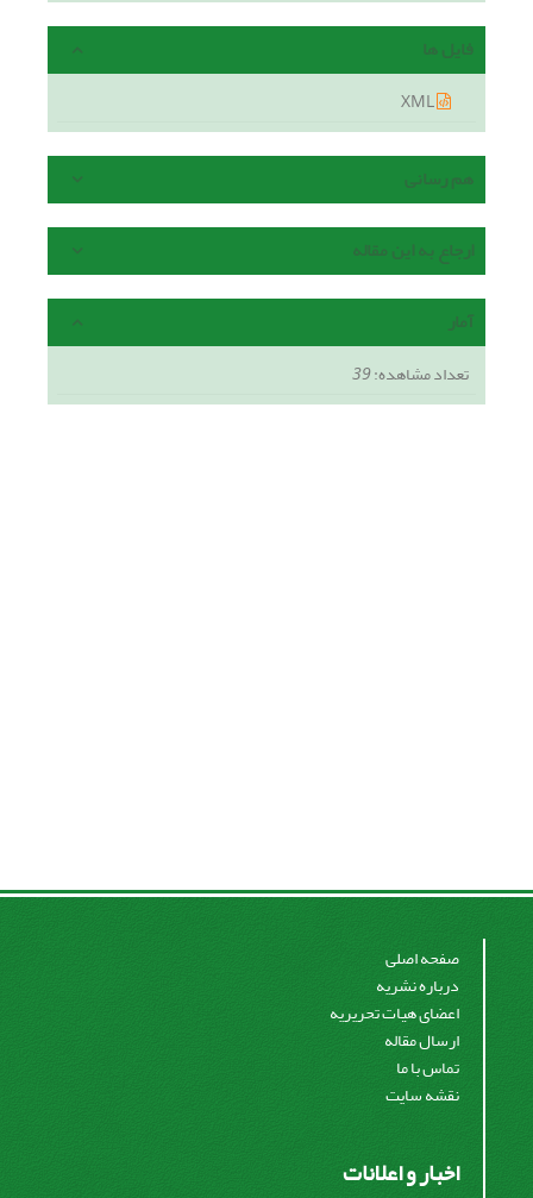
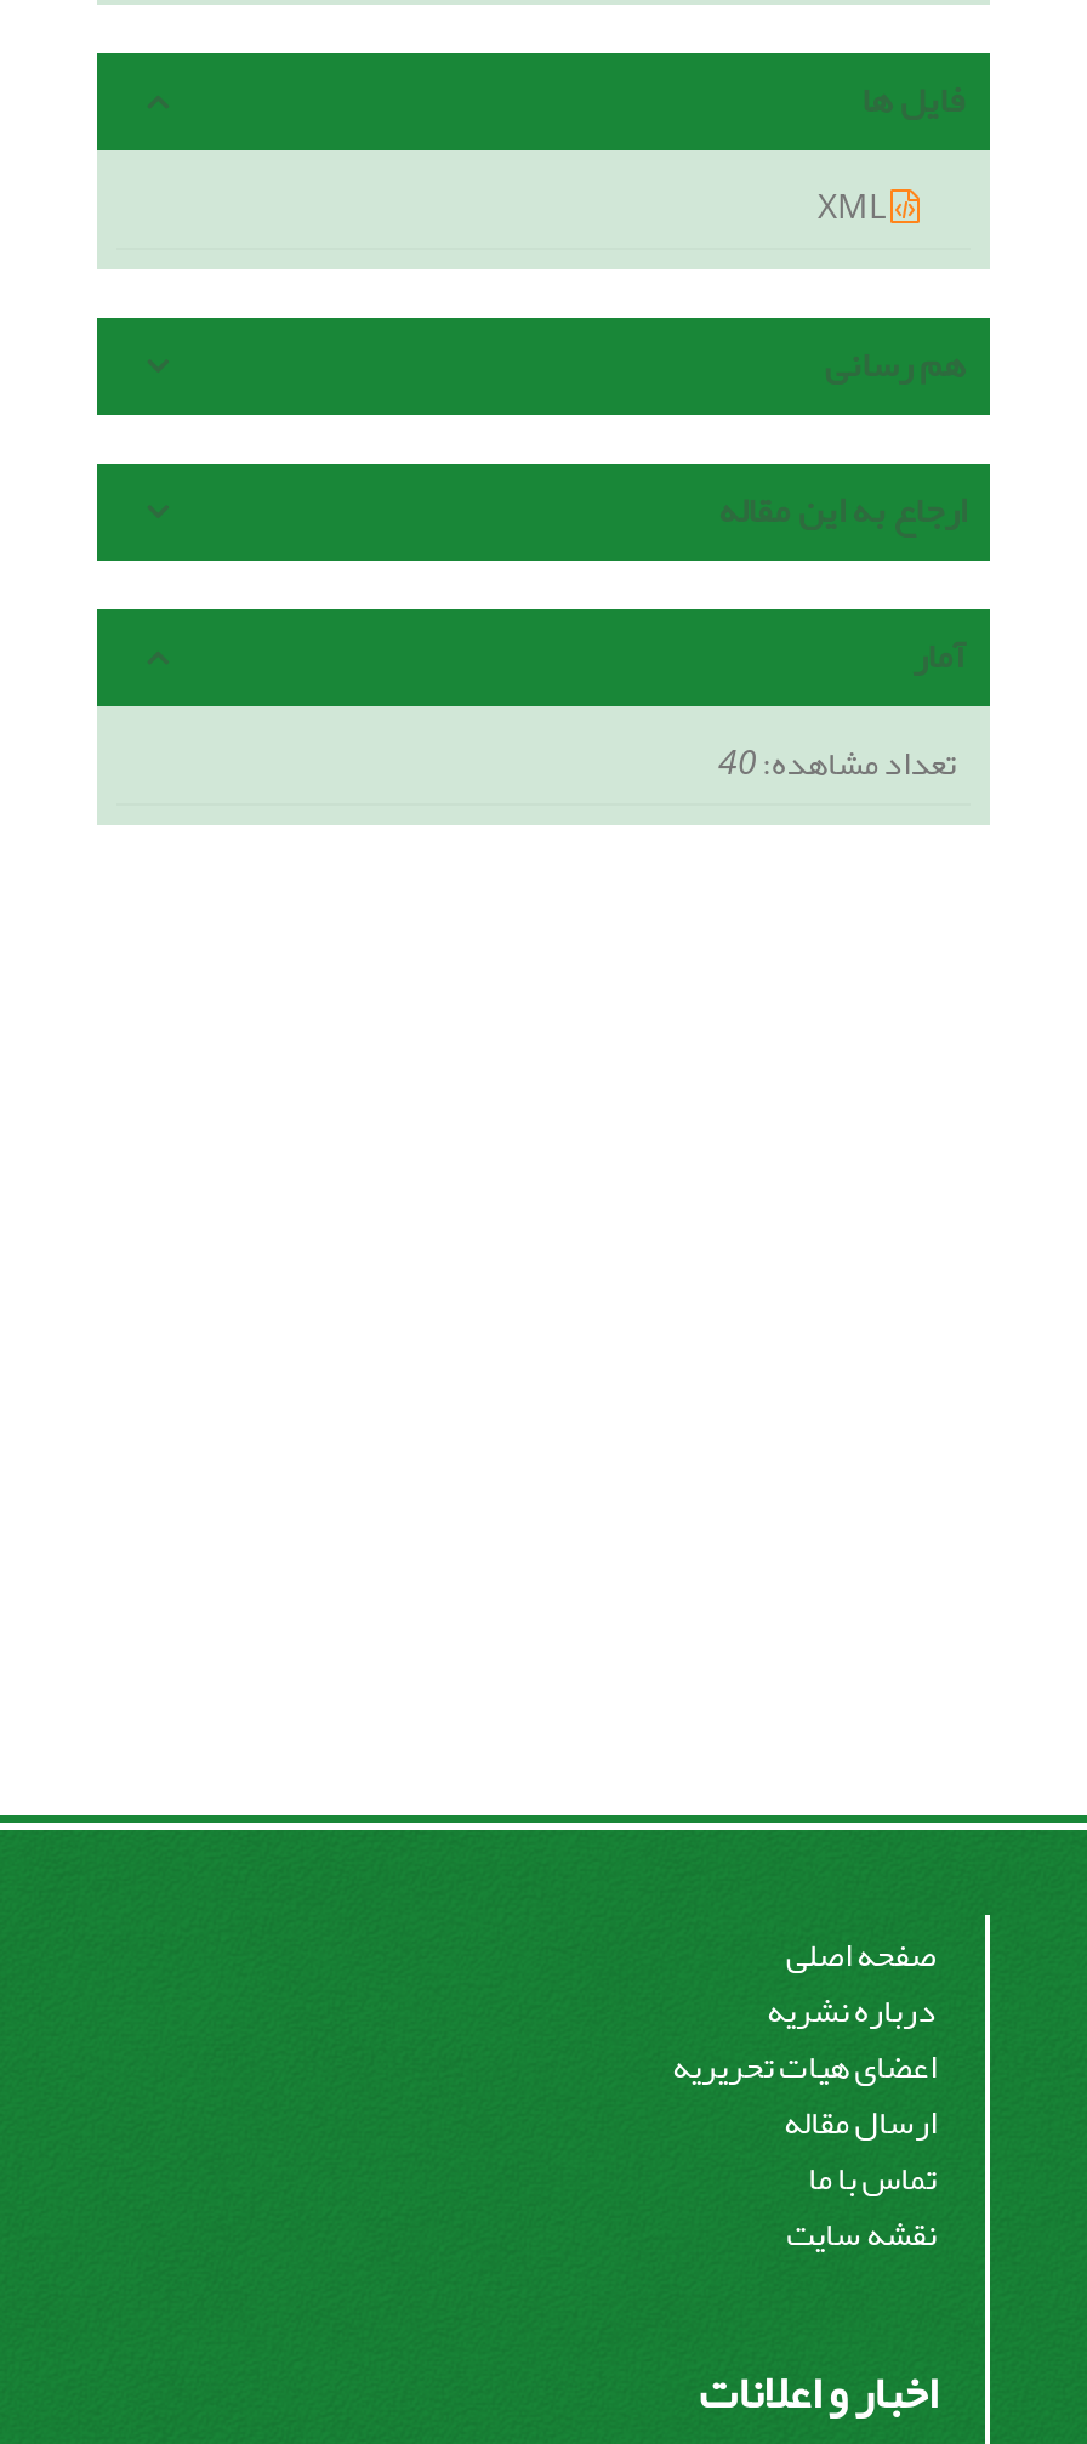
[352,357,469,390] تعداد مشاهده:39 -> [718,729,956,795] تعداد مشاهده:40

